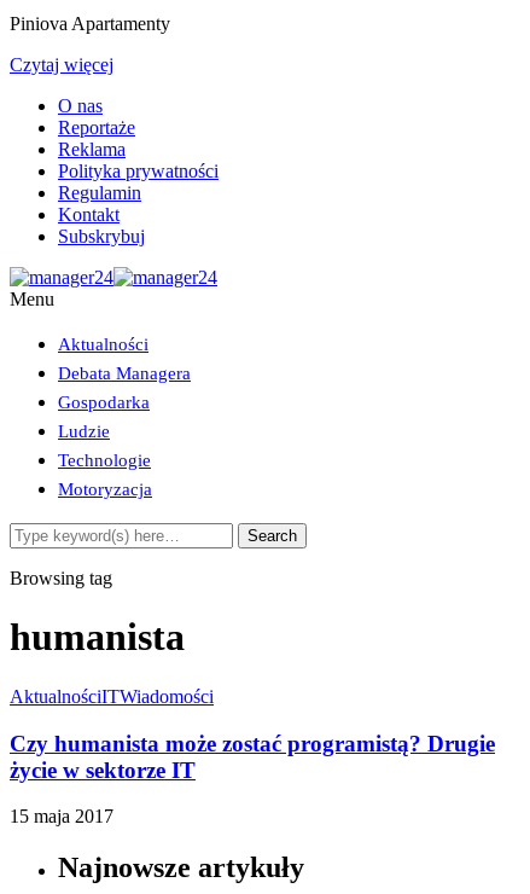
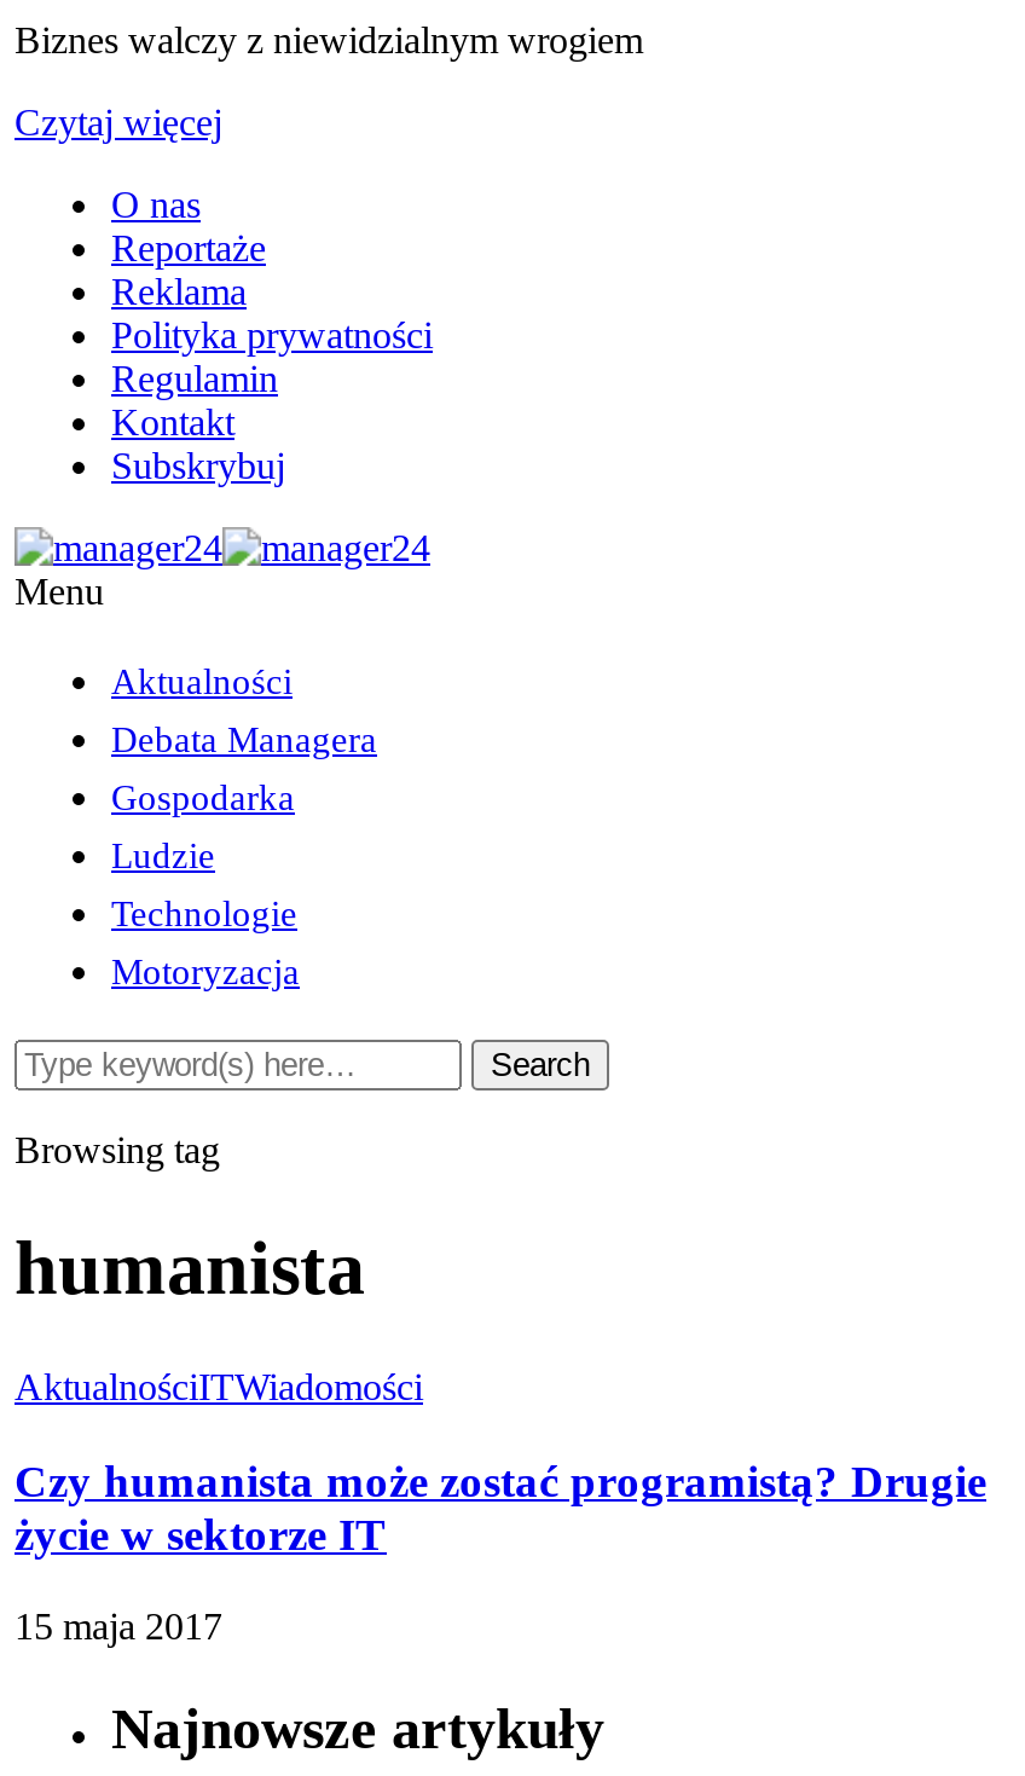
[10,13,170,34] Piniova Apartamenty -> [15,19,643,60] Biznes walczy z niewidzialnym wrogiem

